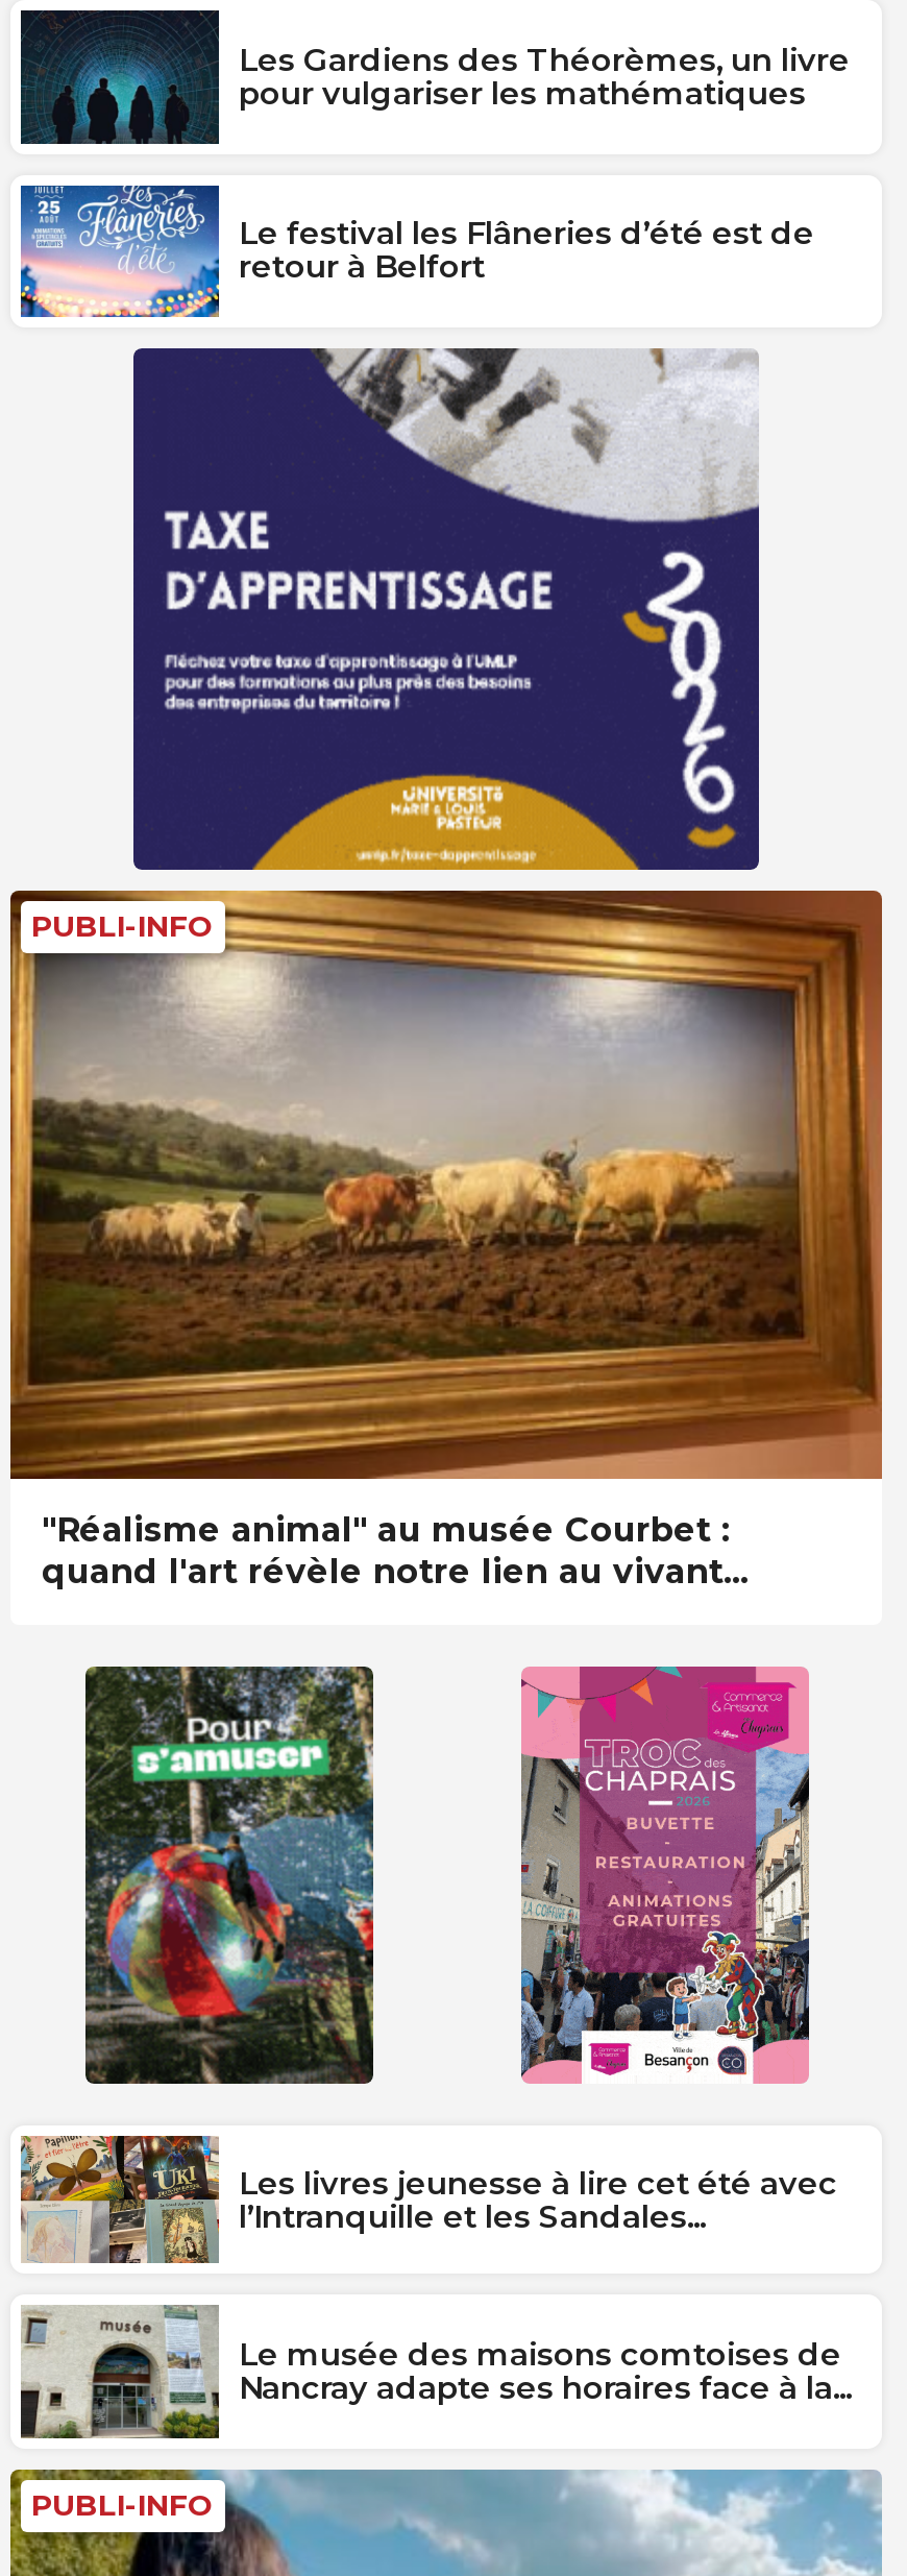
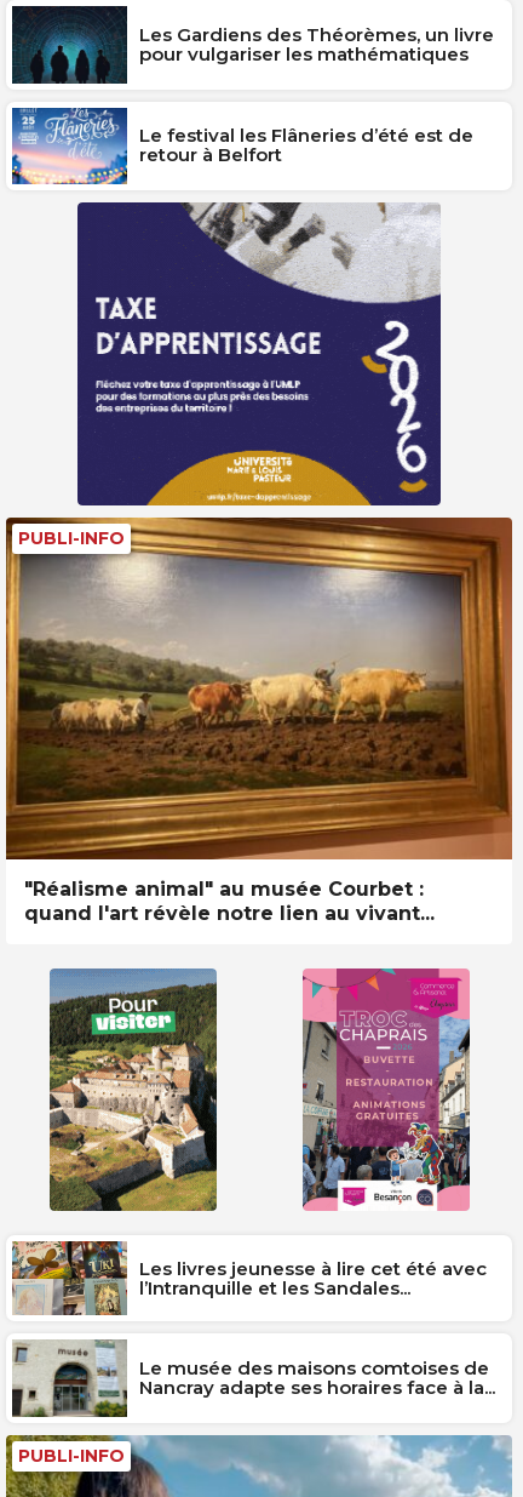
[83,1664,375,2086] [image] -> [48,967,218,1212] [image]

